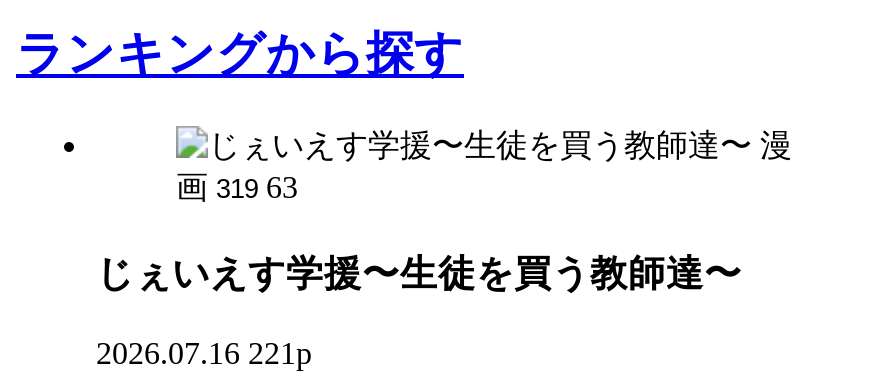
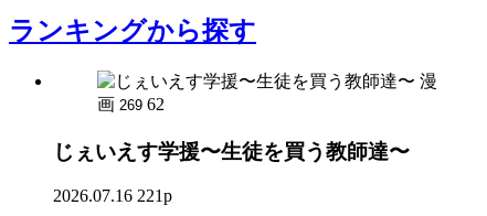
[176,170,298,204] 画 319 63 -> [97,95,165,114] 画 269 62

